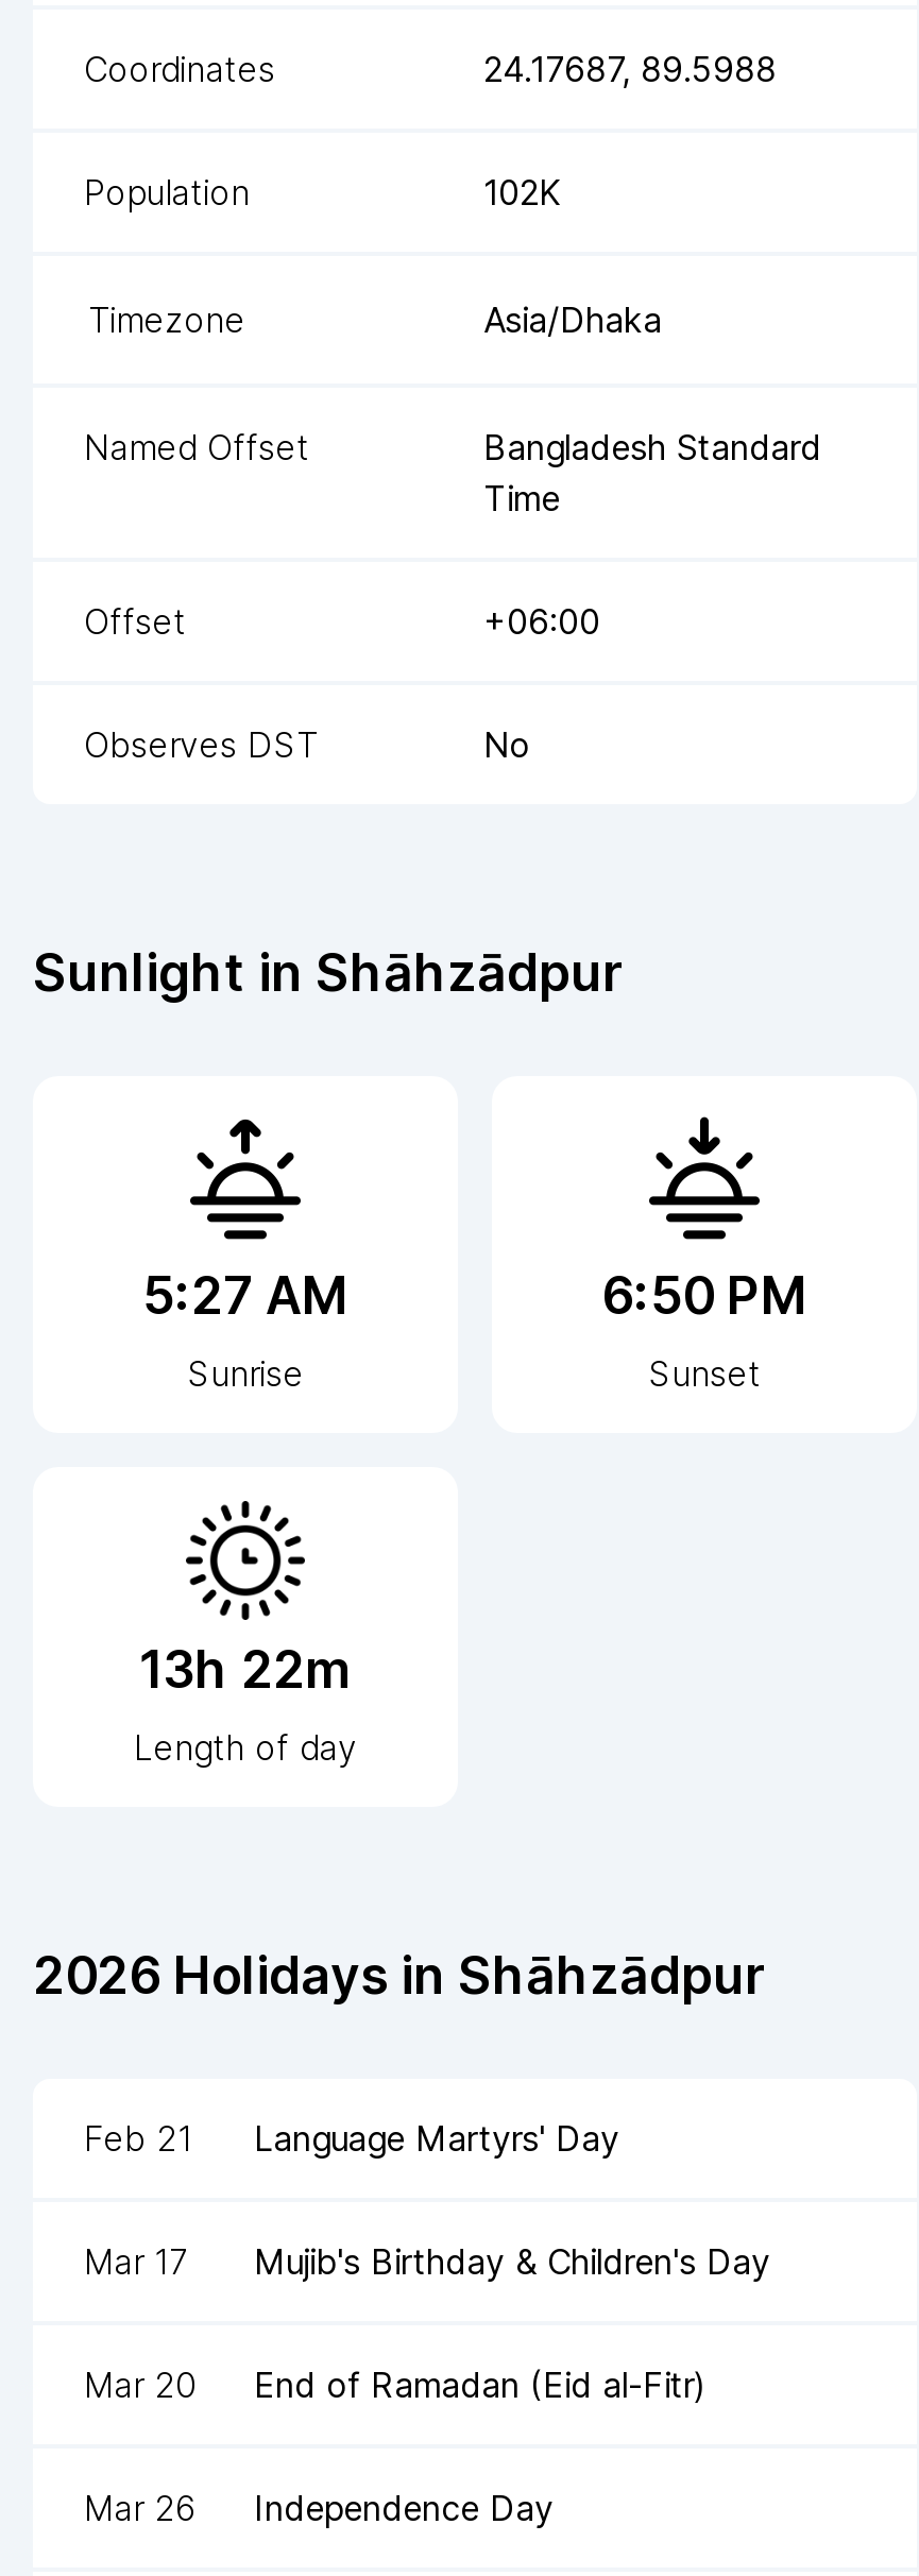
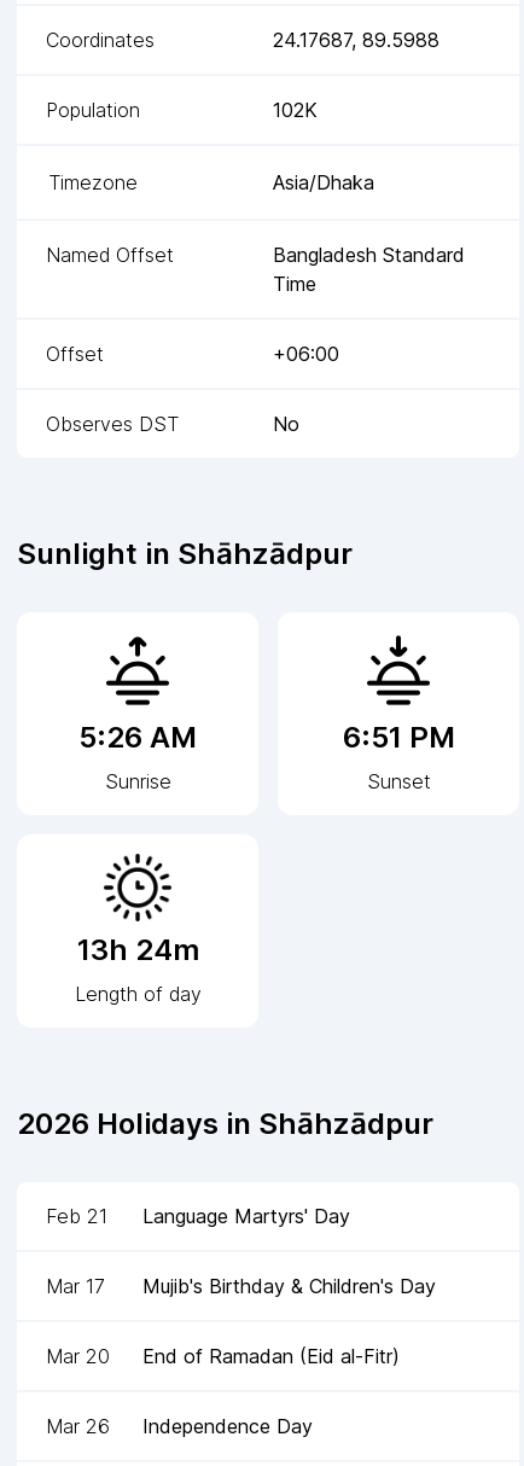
[142,1265,348,1326] 5:27 AM -> [78,719,197,754] 5:26 AM
[601,1265,807,1326] 6:50 PM -> [342,719,455,754] 6:51 PM
[139,1639,352,1700] 13h 22m -> [77,932,199,967] 13h 24m

